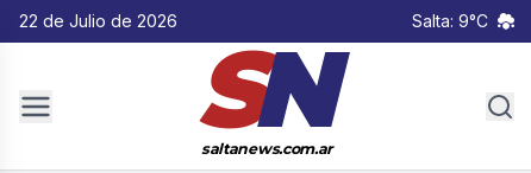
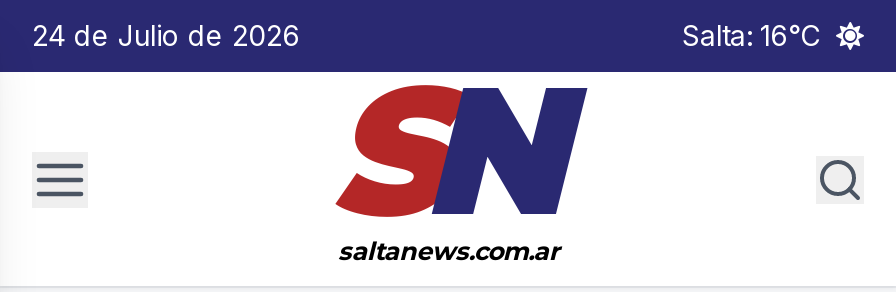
[19,11,177,31] 22 de Julio de 2026 -> [32,18,300,52] 24 de Julio de 2026
[412,11,488,31] Salta: 9°C -> [682,18,820,52] Salta: 16°C

